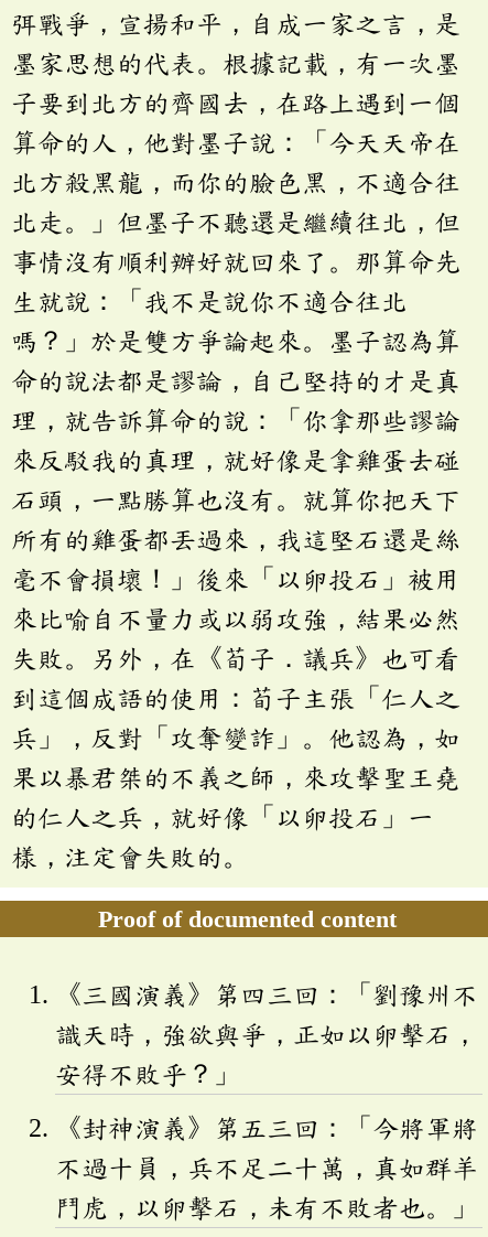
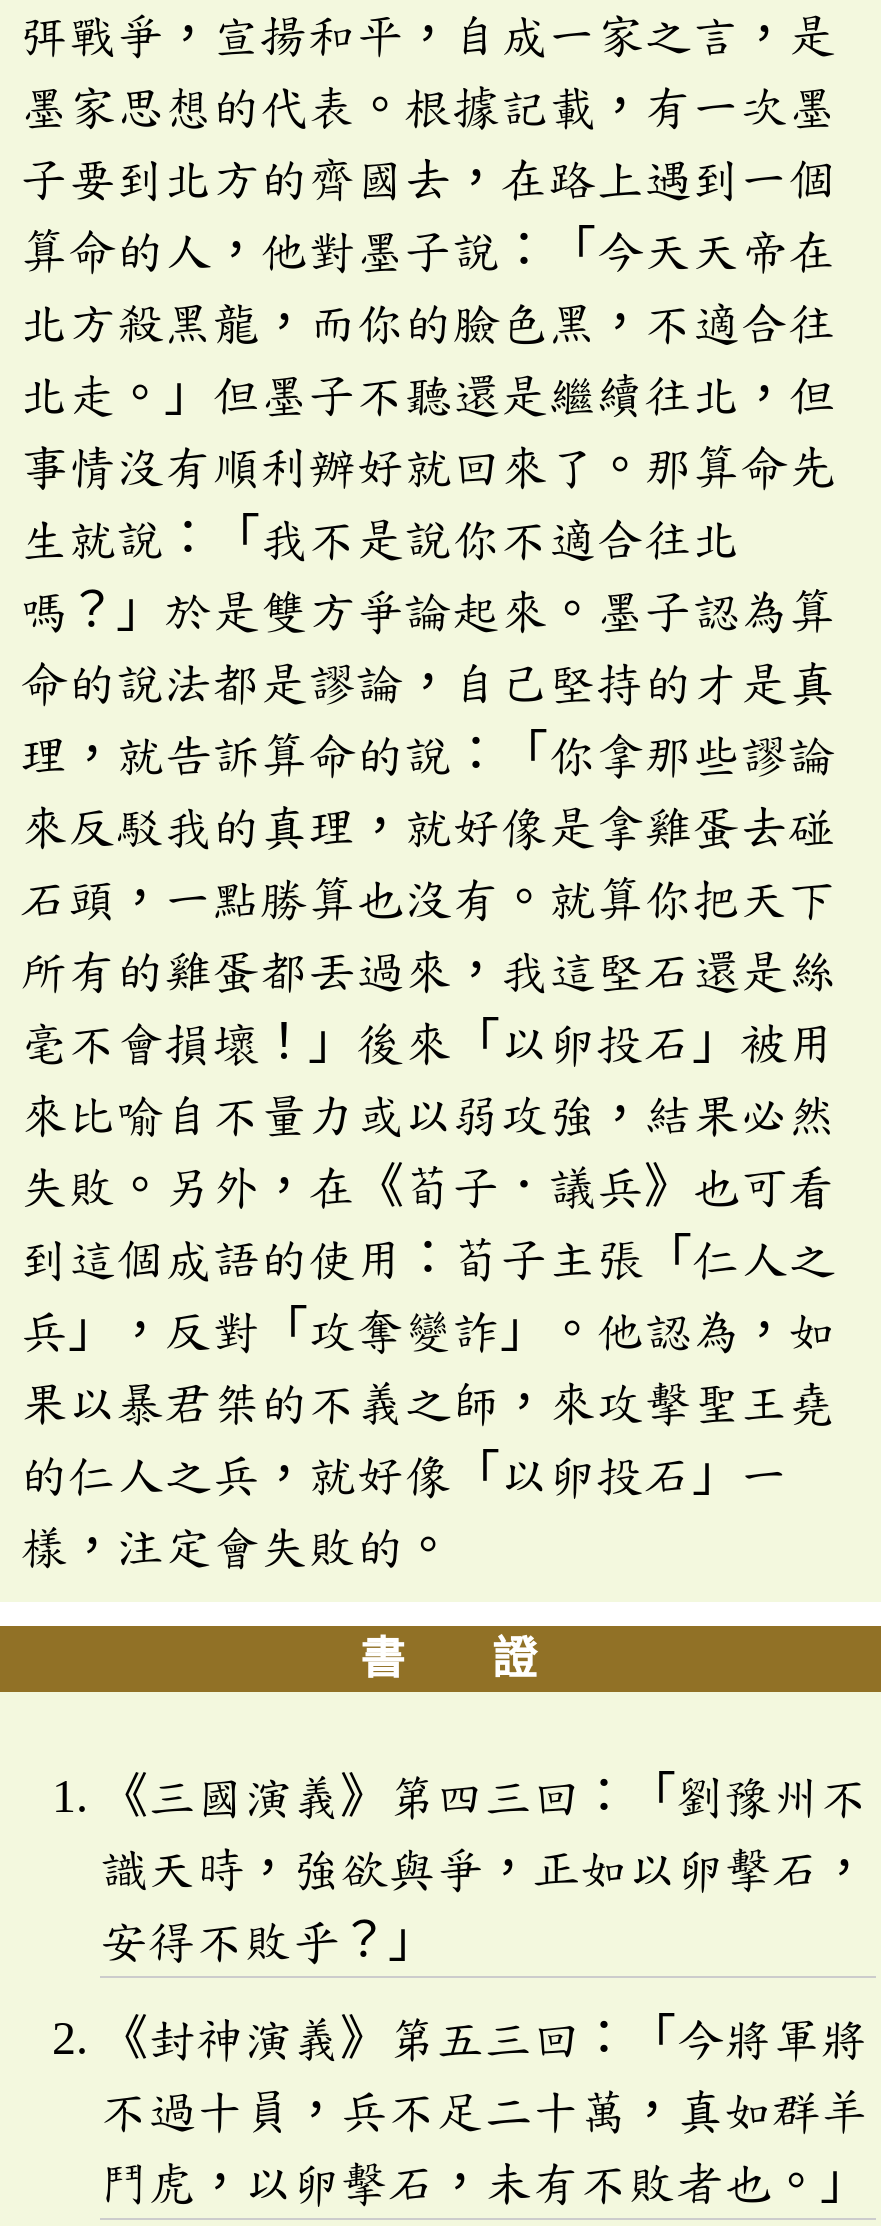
[97,905,396,932] Proof of documented content -> [360,1634,536,1684] 書 證

